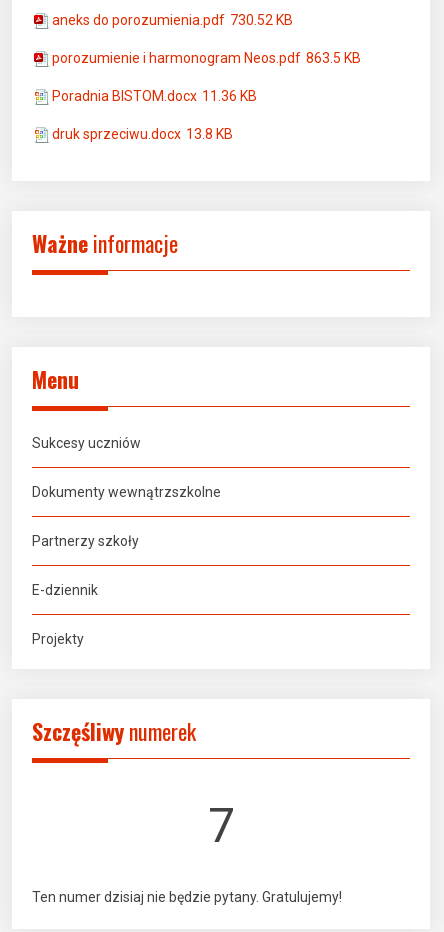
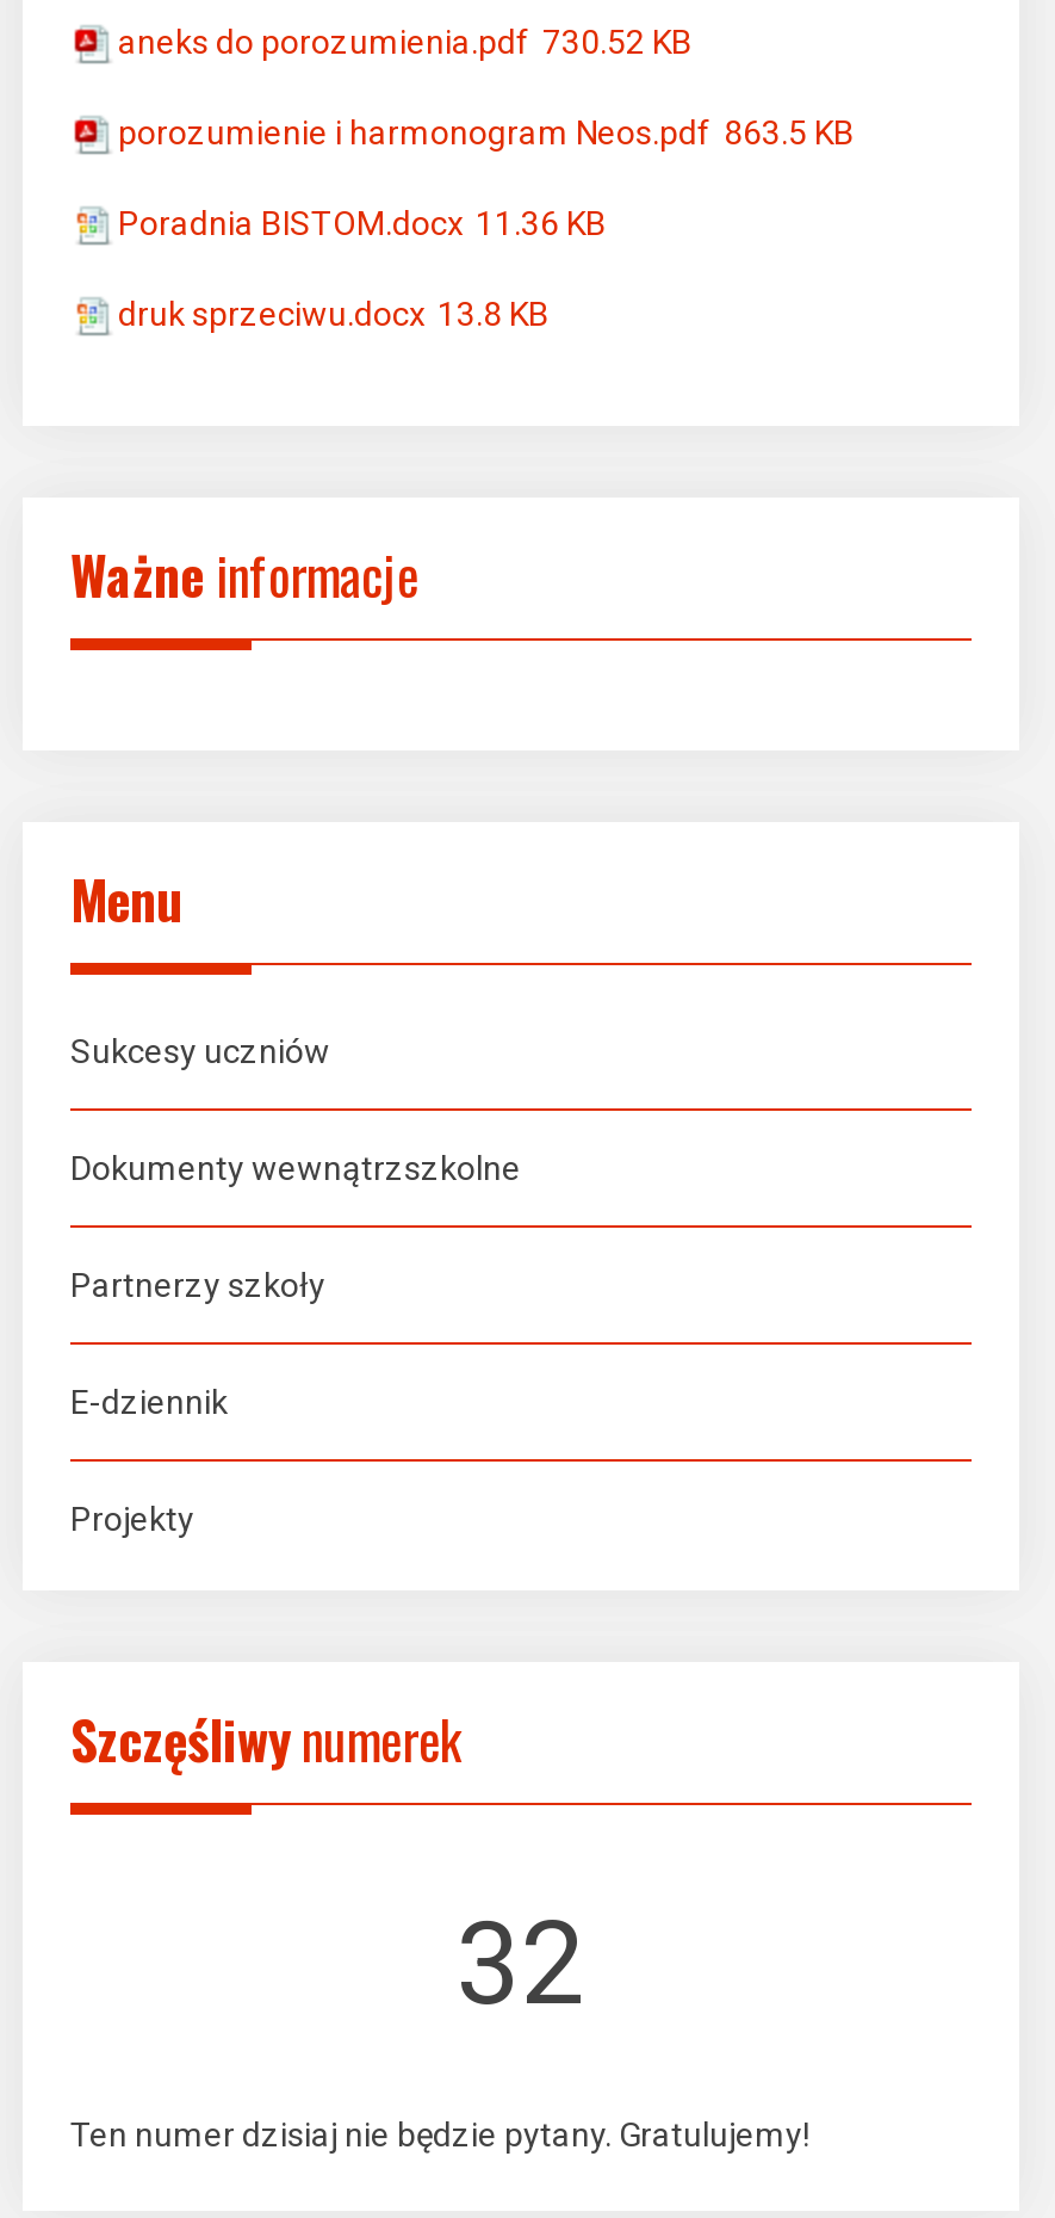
[207,797,234,854] 7 -> [457,1896,585,2032] 32

